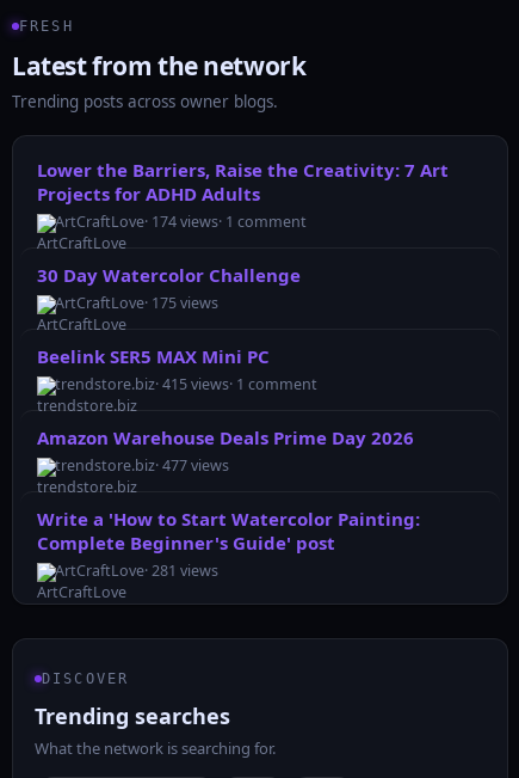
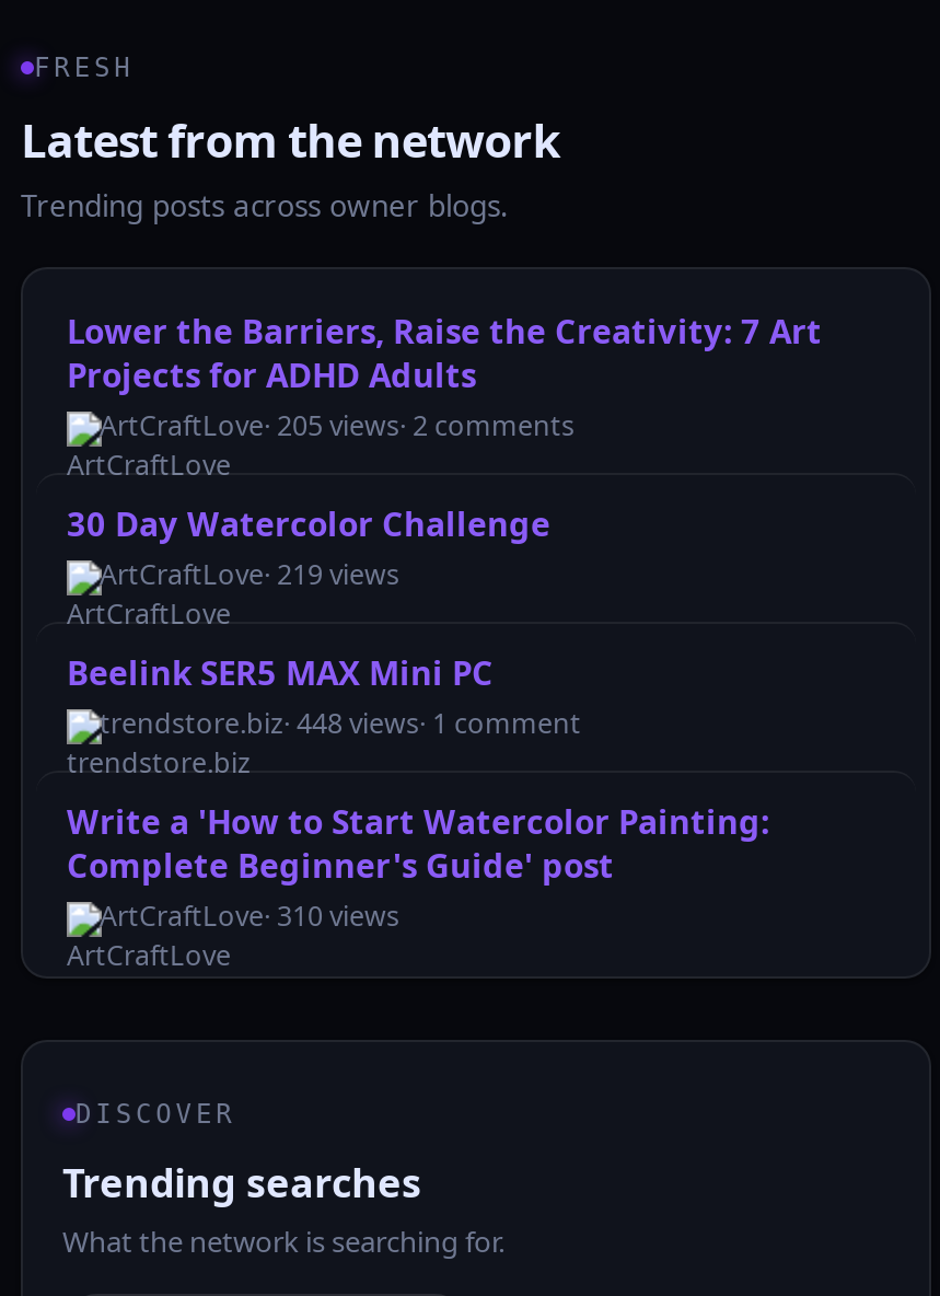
[55,212,307,232] ArtCraftLove · 174 views · 1 comment -> [100,407,575,444] ArtCraftLove · 205 views · 2 comments
[55,293,218,313] ArtCraftLove · 175 views -> [100,556,399,593] ArtCraftLove · 219 views
[37,374,414,476] trendstore.biz · 415 views · 1 comment | Amazon Warehouse Deals Prime Day 2026 | trendstore.biz · 477 views -> [100,705,581,742] trendstore.biz · 448 views · 1 comment
[55,560,218,581] ArtCraftLove · 281 views -> [100,898,399,935] ArtCraftLove · 310 views

